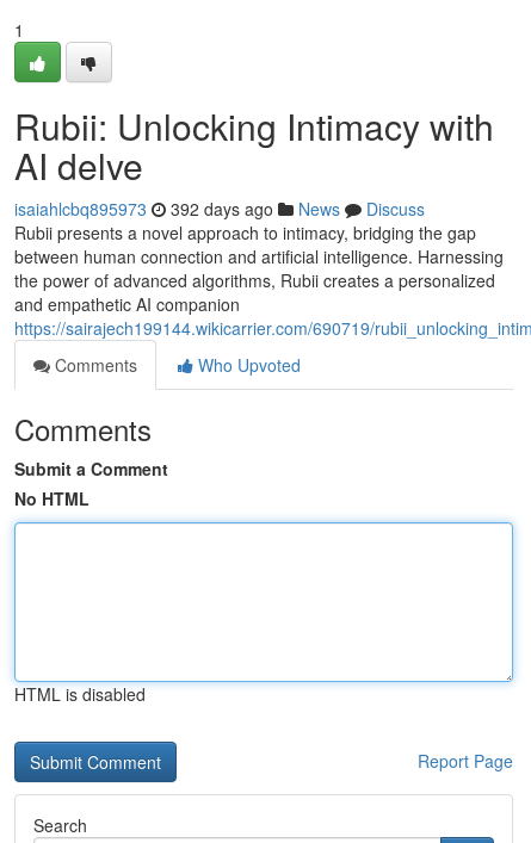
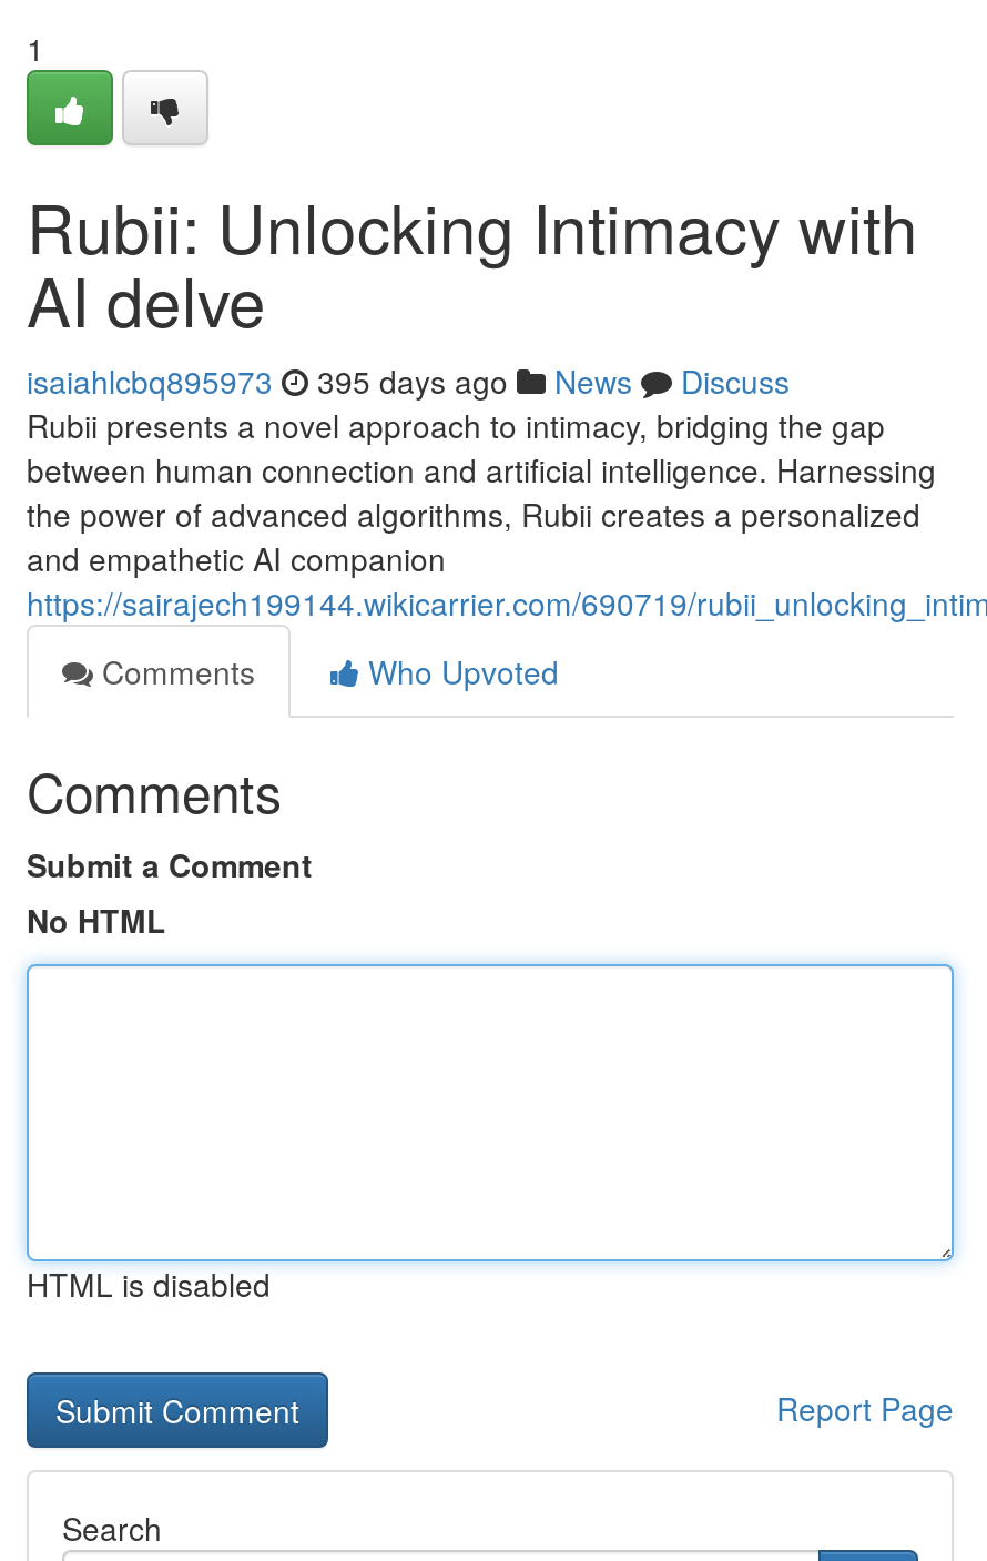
[14,197,425,221] isaiahlcbq895973 392 days ago News Discuss -> [27,358,790,403] isaiahlcbq895973 395 days ago News Discuss

